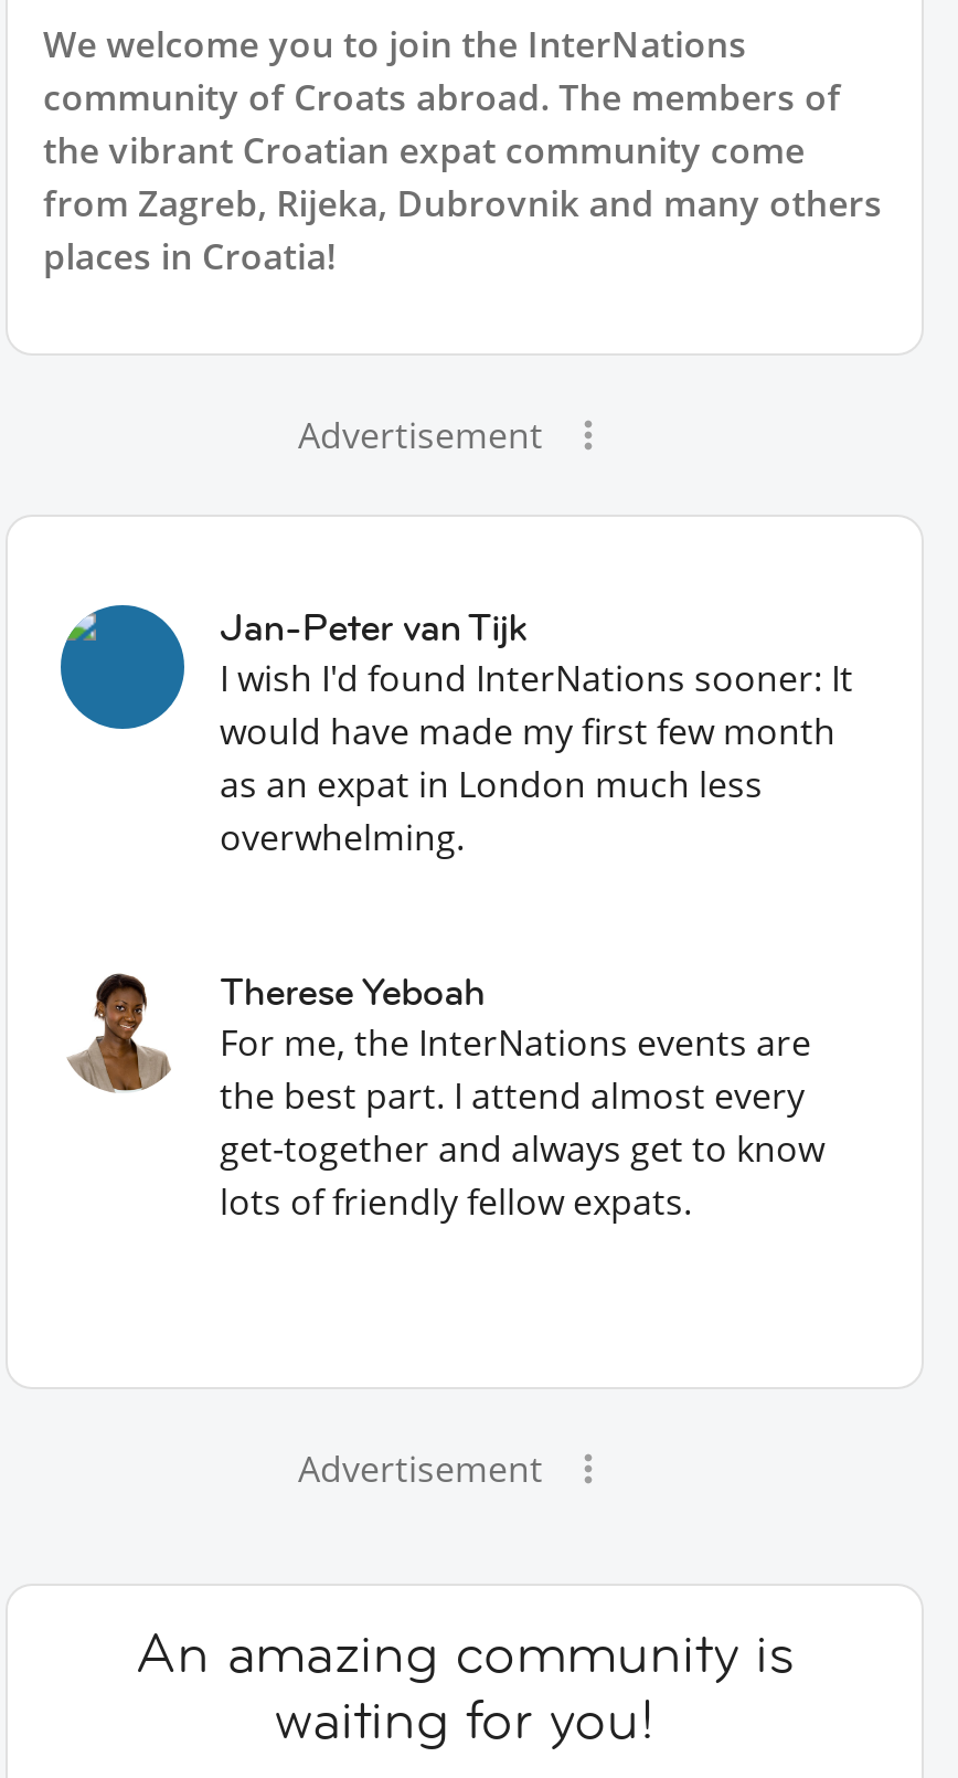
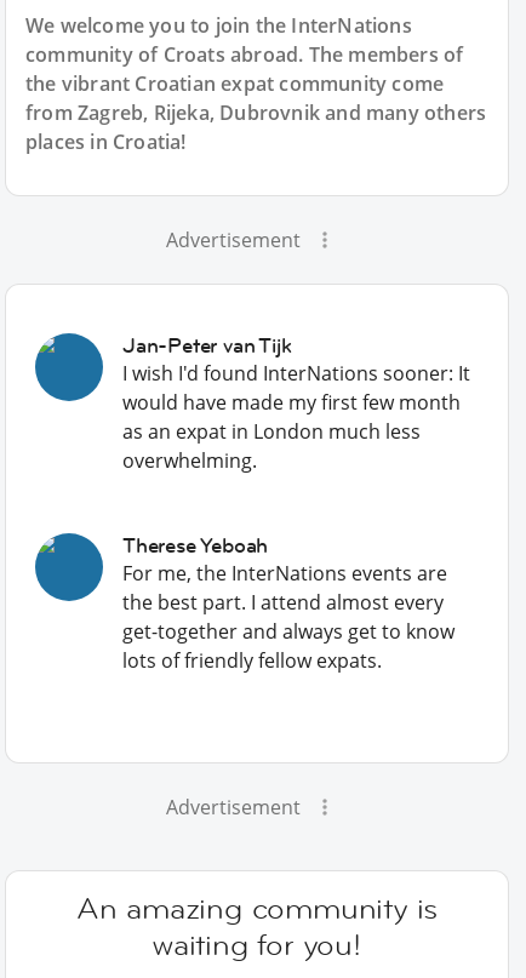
[61,970,184,1093] [image] -> [34,532,104,602] [image]

